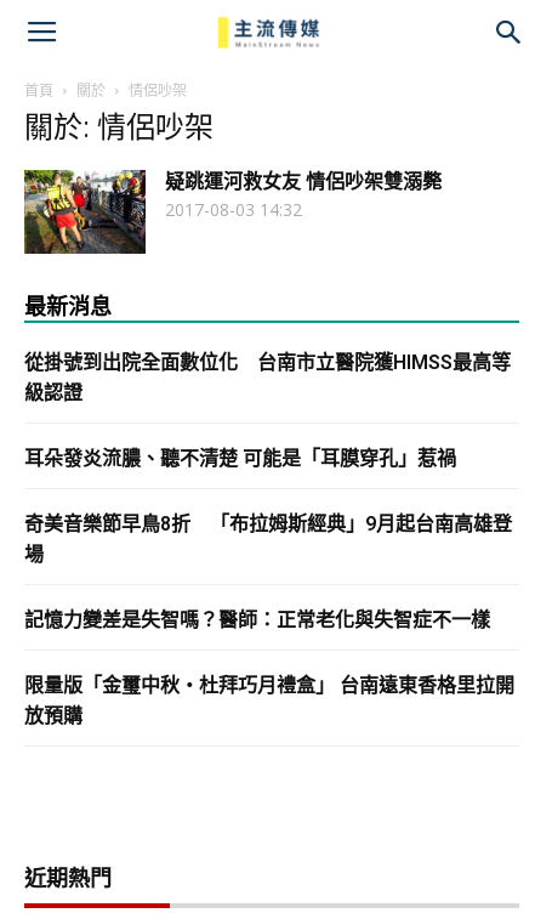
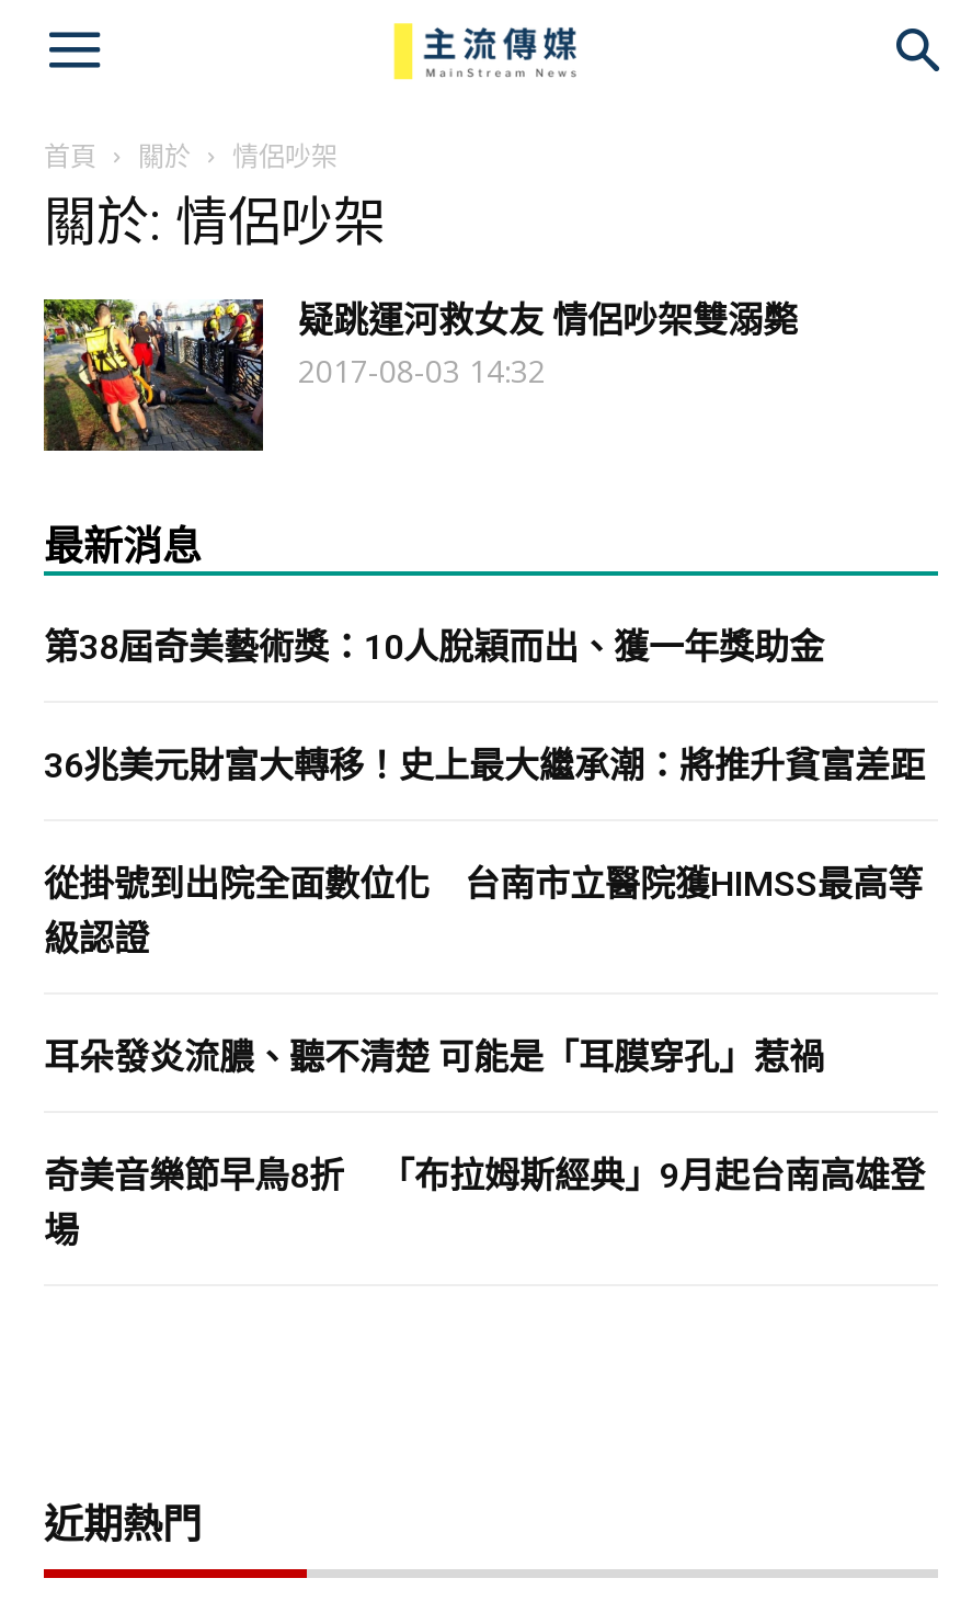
none -> [44,626,925,786] 第38屆奇美藝術獎：10人脫穎而出、獲一年獎助金 | 36兆美元財富大轉移！史上最大繼承潮：將推升貧富差距
moved [24,351,512,566] -> [44,863,925,1251]: 從掛號到出院全面數位化 台南市立醫院獲HIMSS最高等 | 級認證 | 耳朵發炎流膿、聽不清楚 可能是「耳膜穿孔」惹禍 | 奇美音樂節早鳥8折 「布拉姆斯經典」9月起台南高雄登 | 場
[24,608,514,727] 記憶力變差是失智嗎？醫師：正常老化與失智症不一樣 | 限量版「金璽中秋・杜拜巧月禮盒」 台南遠東香格里拉開 | 放預購 -> none

